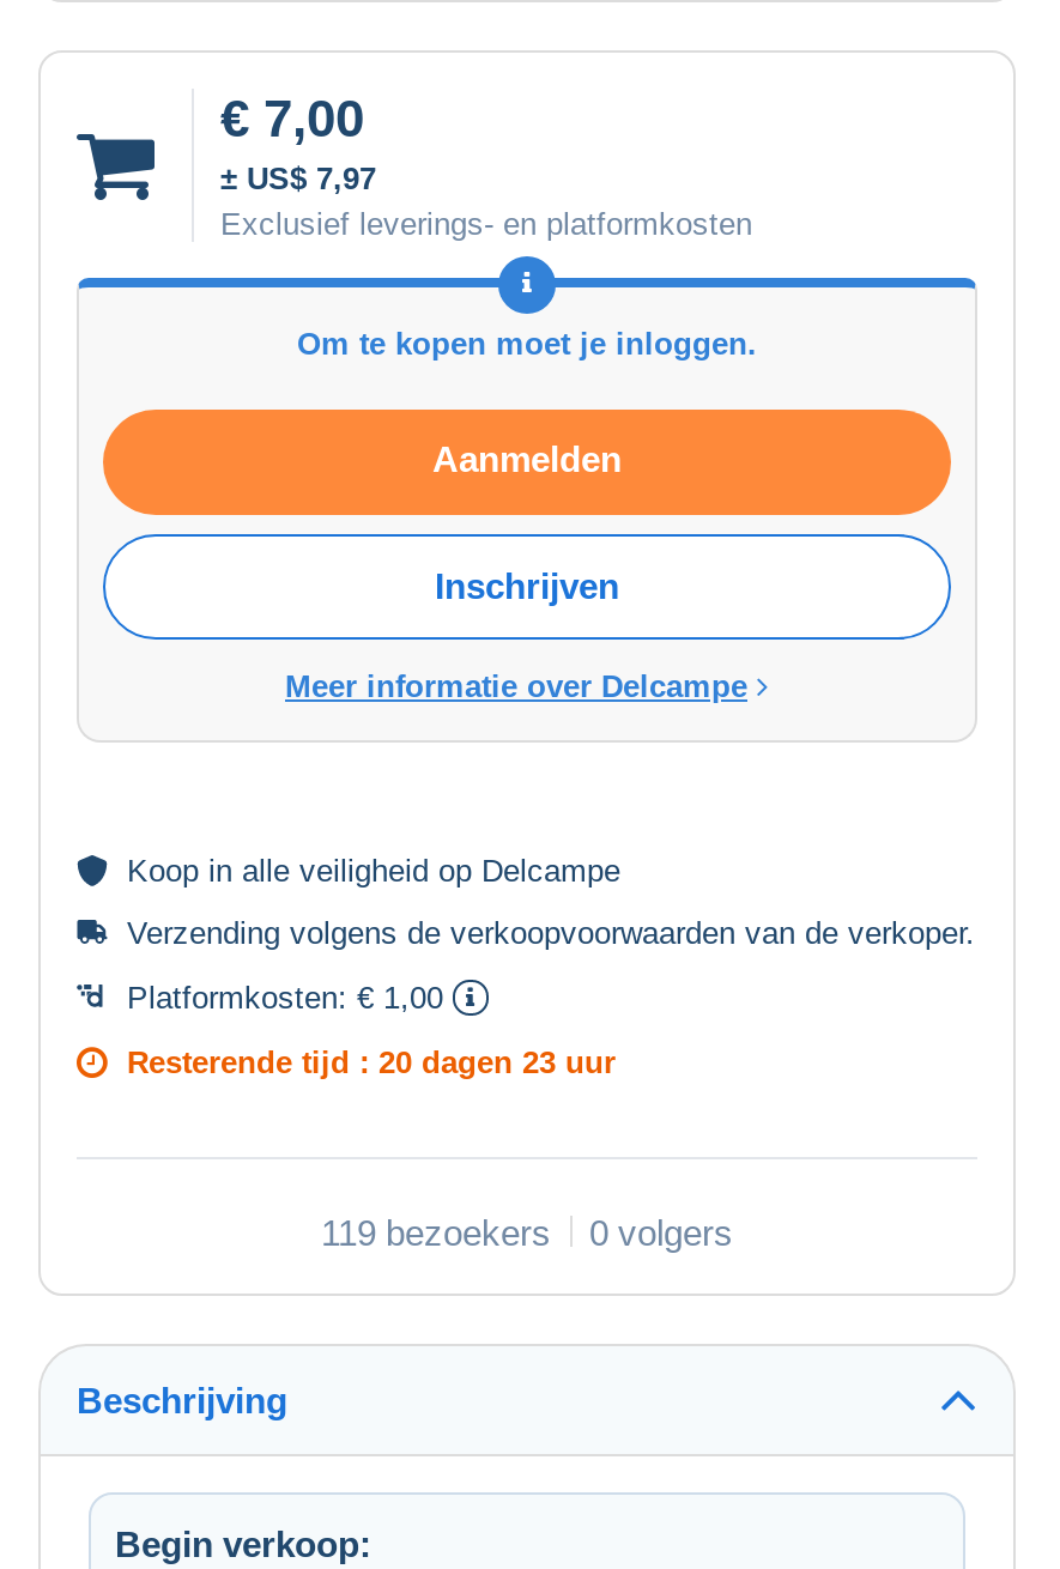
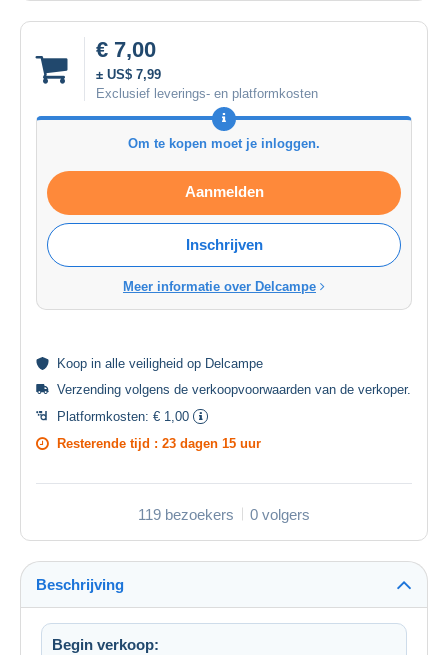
[220,160,376,196] ± US$ 7,97 -> [96,67,161,82] ± US$ 7,99
[127,1044,616,1080] Resterende tijd : 20 dagen 23 uur -> [57,436,261,451] Resterende tijd : 23 dagen 15 uur

